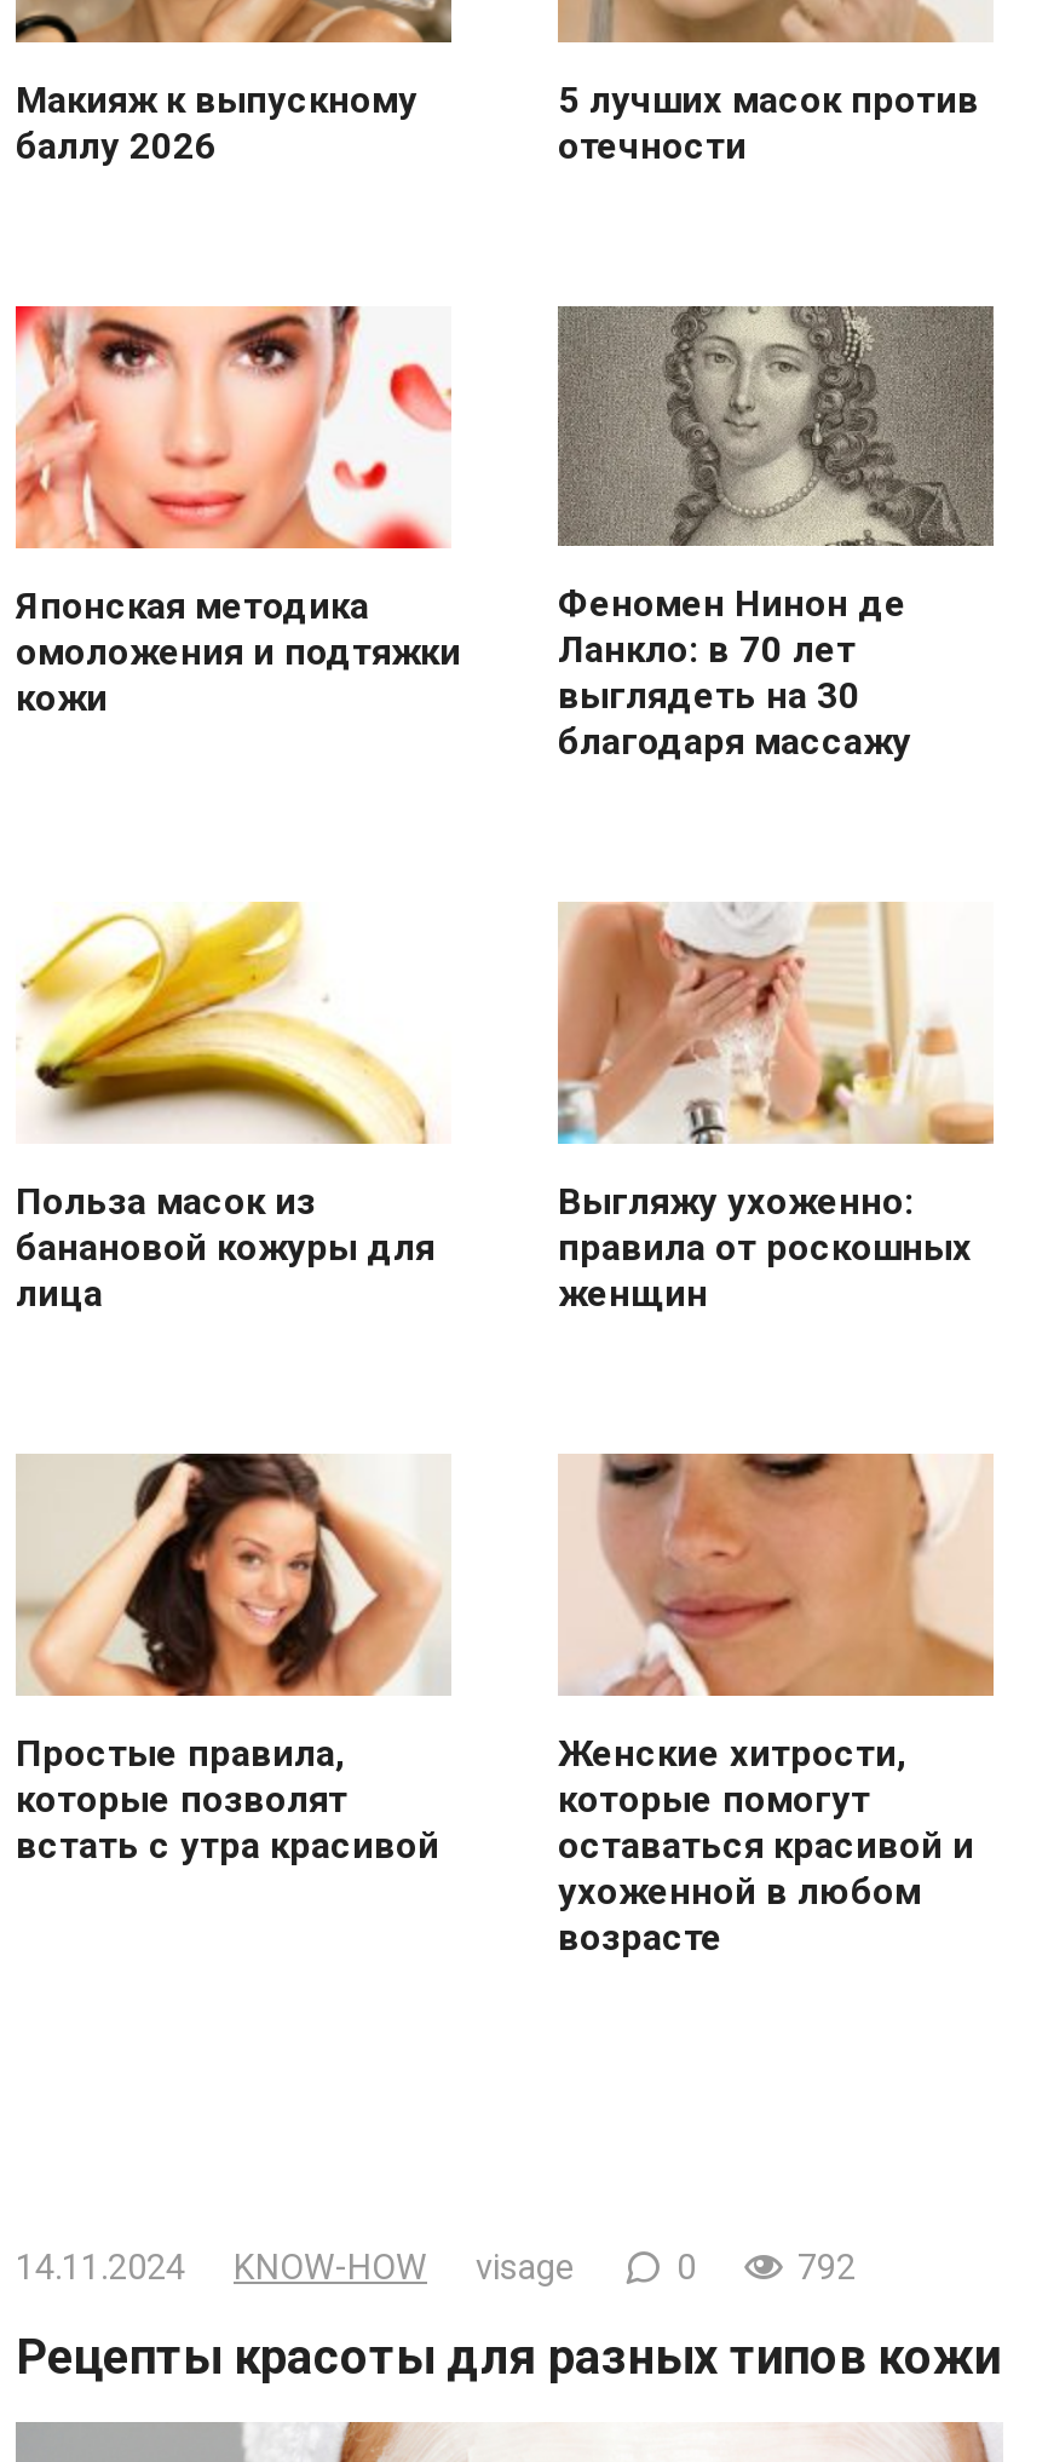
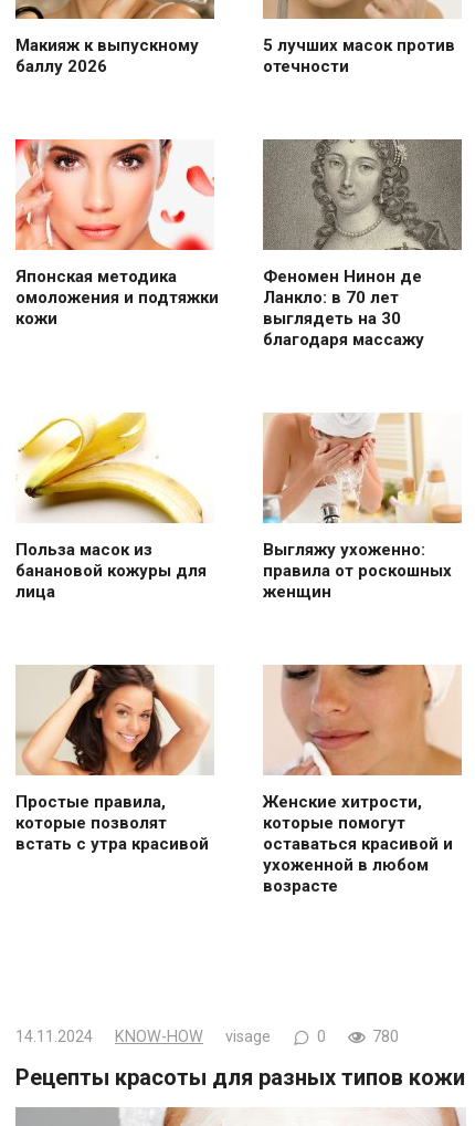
[797,2248,856,2289] 792 -> [372,1028,399,1047] 780

